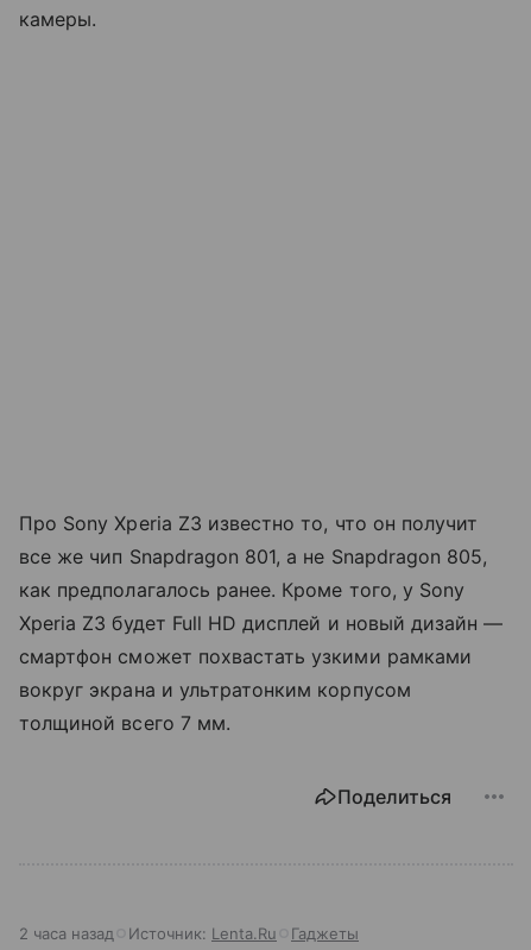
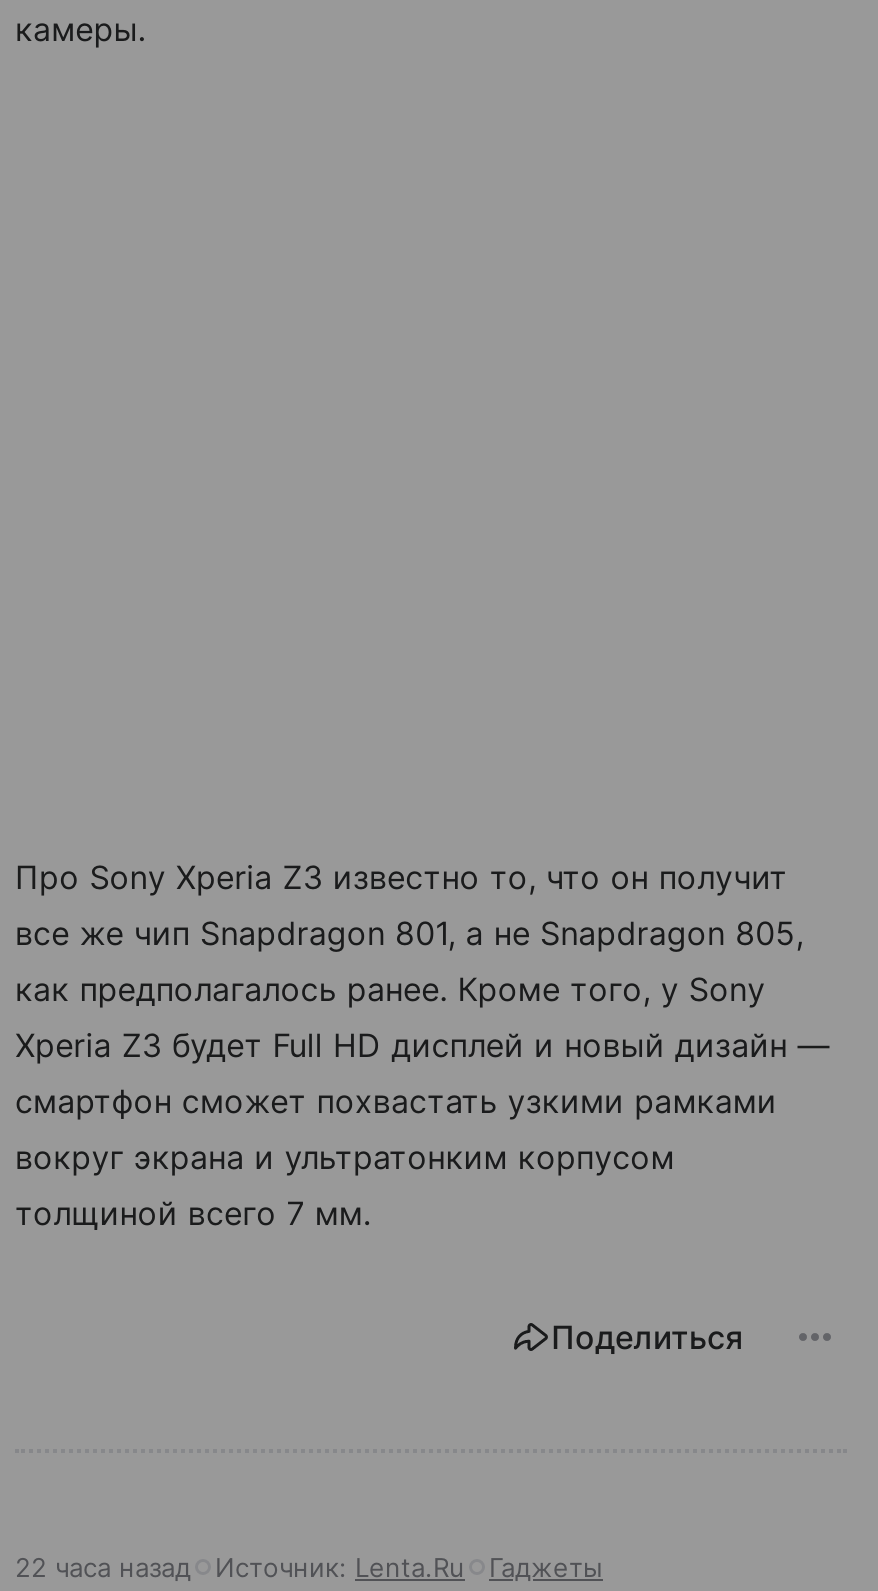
[19,924,359,943] 2 часа назад Источник: Lenta.Ru Гаджеты -> [15,1551,603,1583] 22 часа назад Источник: Lenta.Ru Гаджеты

